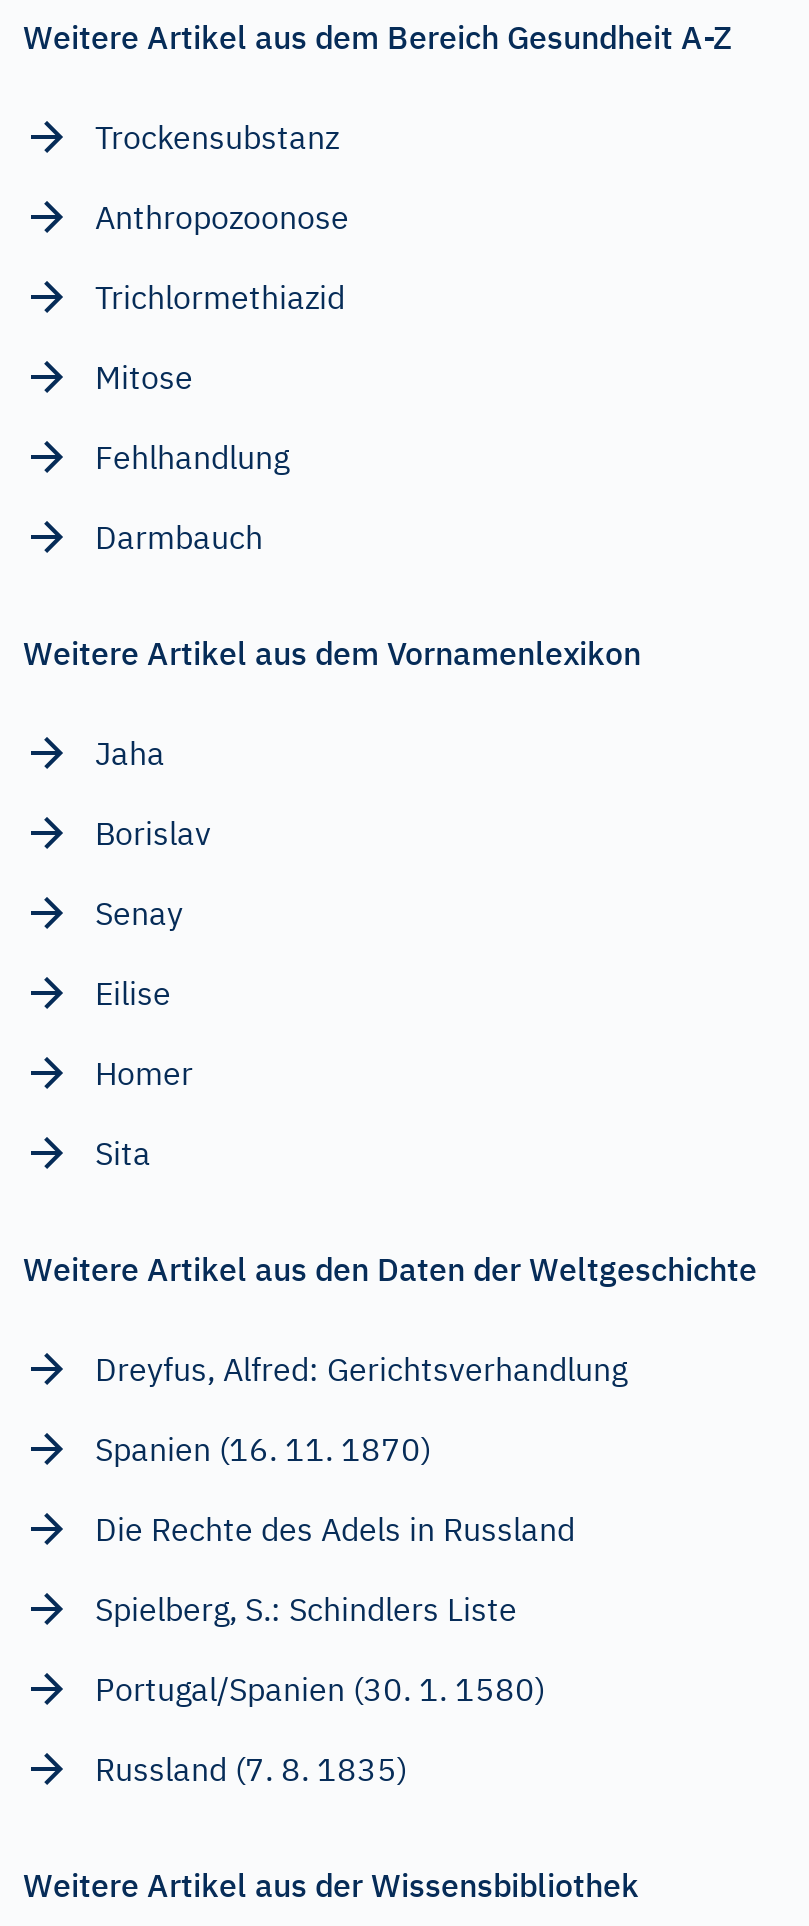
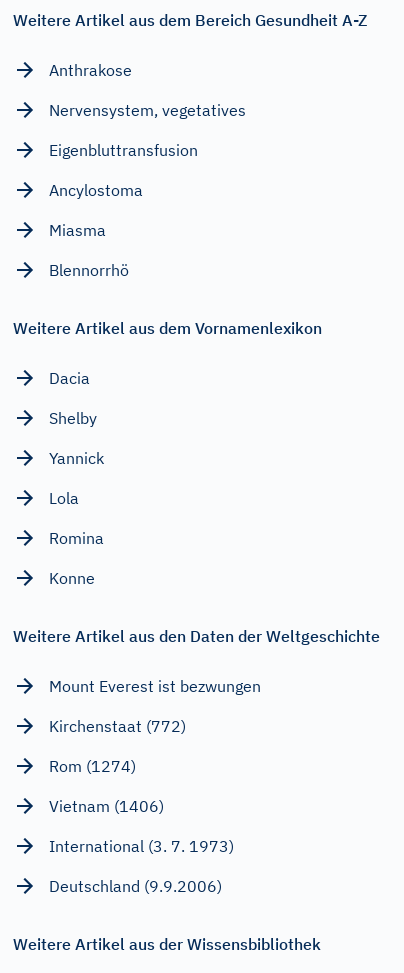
[95,116,339,156] Trockensubstanz -> [49,60,132,80] Anthrakose
[95,196,349,236] Anthropozoonose -> [49,100,246,120] Nervensystem, vegetatives
[95,276,345,316] Trichlormethiazid -> [49,140,198,160] Eigenbluttransfusion
[95,356,193,396] Mitose -> [49,180,143,200] Ancylostoma
[95,436,289,476] Fehlhandlung -> [49,220,106,240] Miasma
[95,516,263,556] Darmbauch -> [49,260,129,280] Blennorrhö
[95,732,165,772] Jaha -> [49,368,90,388] Dacia
[95,812,211,852] Borislav -> [49,408,97,428] Shelby
[95,892,183,932] Senay -> [49,448,104,468] Yannick
[95,972,171,1012] Eilise -> [49,488,79,508] Lola
[95,1052,193,1092] Homer -> [49,528,104,548] Romina
[95,1132,151,1172] Sita -> [49,568,95,588] Konne
[95,1348,627,1388] Dreyfus, Alfred: Gerichtsverhandlung -> [49,676,261,696] Mount Everest ist bezwungen
[95,1428,431,1468] Spanien (16. 11. 1870) -> [49,716,186,736] Kirchenstaat (772)
[95,1508,575,1548] Die Rechte des Adels in Russland -> [49,756,136,776] Rom (1274)
[95,1588,517,1628] Spielberg, S.: Schindlers Liste -> [49,796,164,816] Vietnam (1406)
[95,1668,545,1708] Portugal/Spanien (30. 1. 1580) -> [49,836,234,856] International (3. 7. 1973)
[95,1748,407,1788] Russland (7. 8. 1835) -> [49,876,222,896] Deutschland (9.9.2006)

